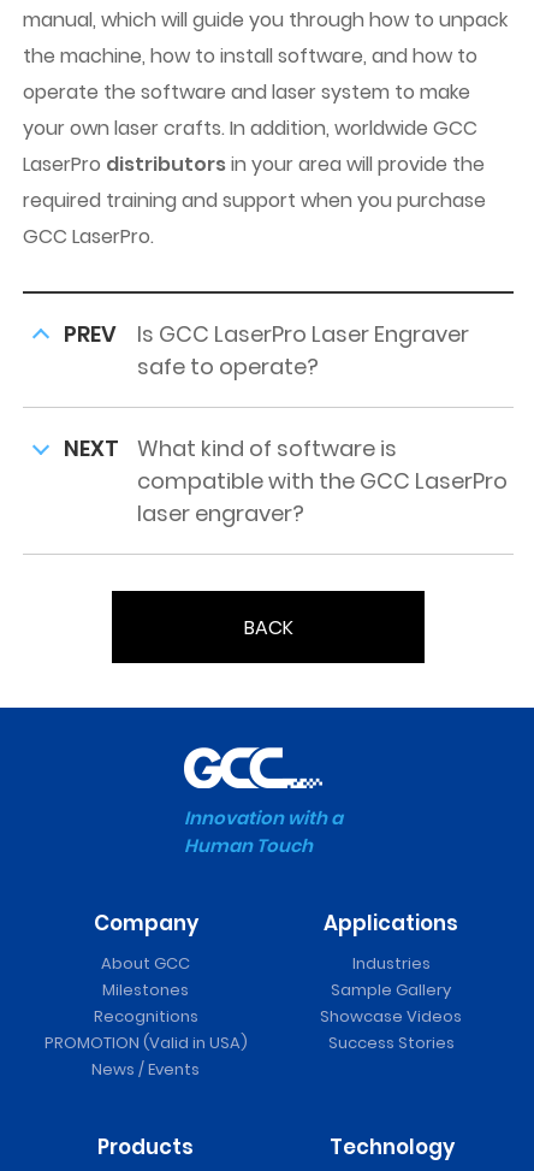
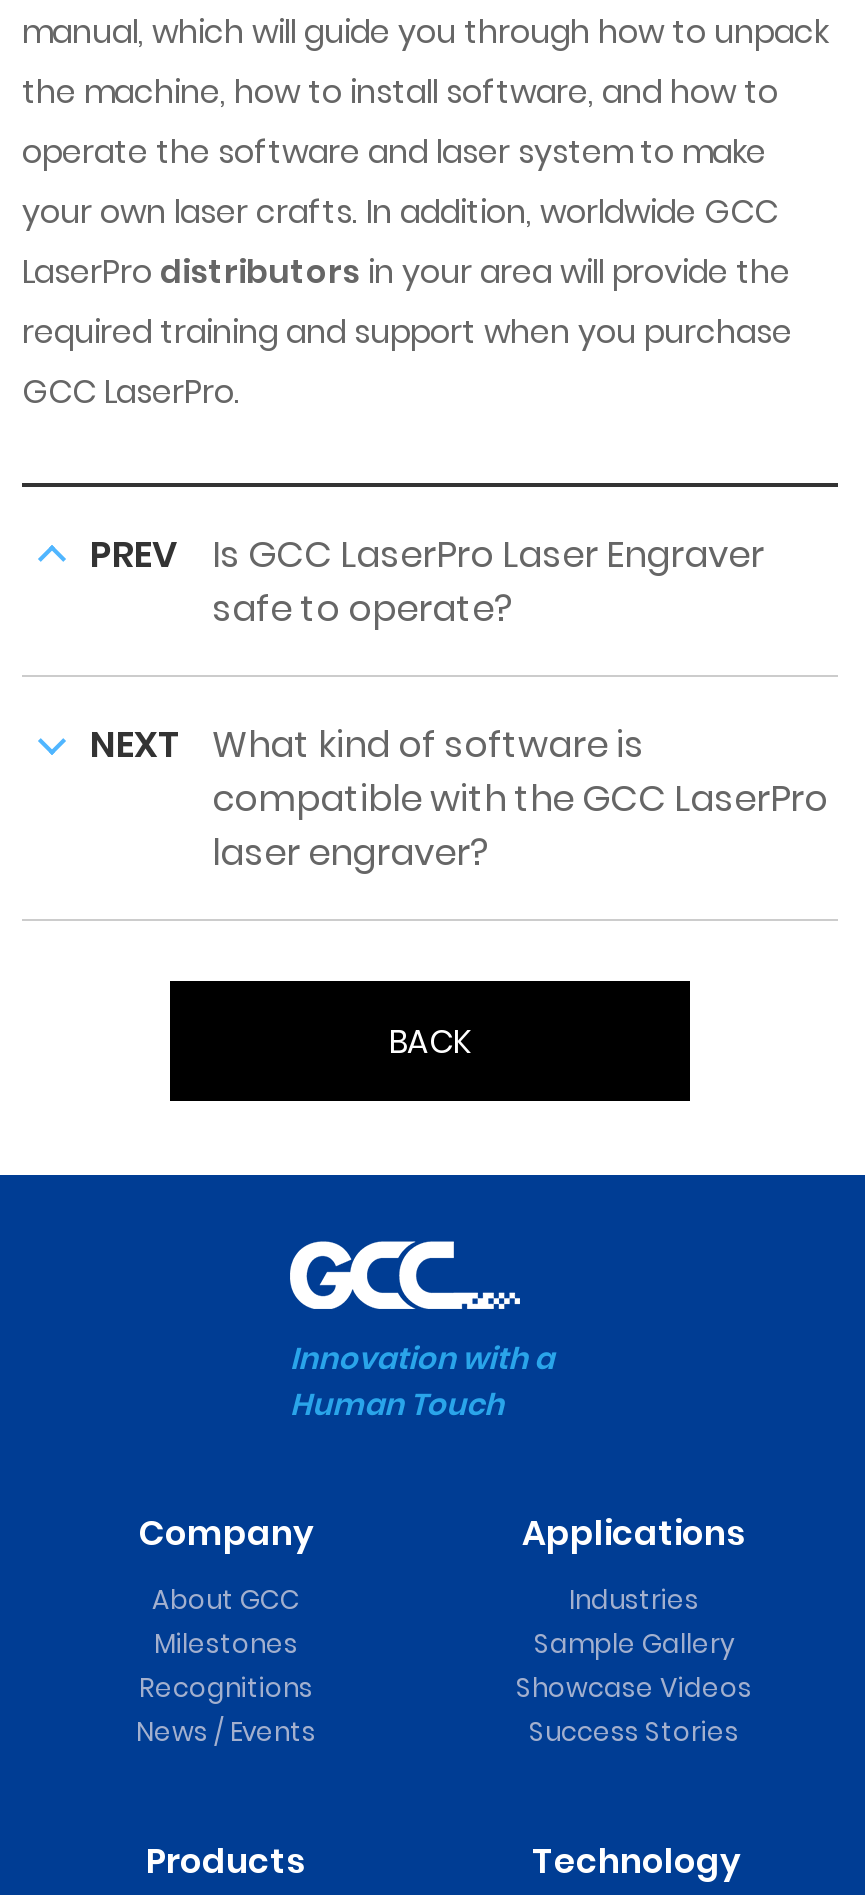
[44,1031,247,1054] PROMOTION (Valid in USA) -> none

